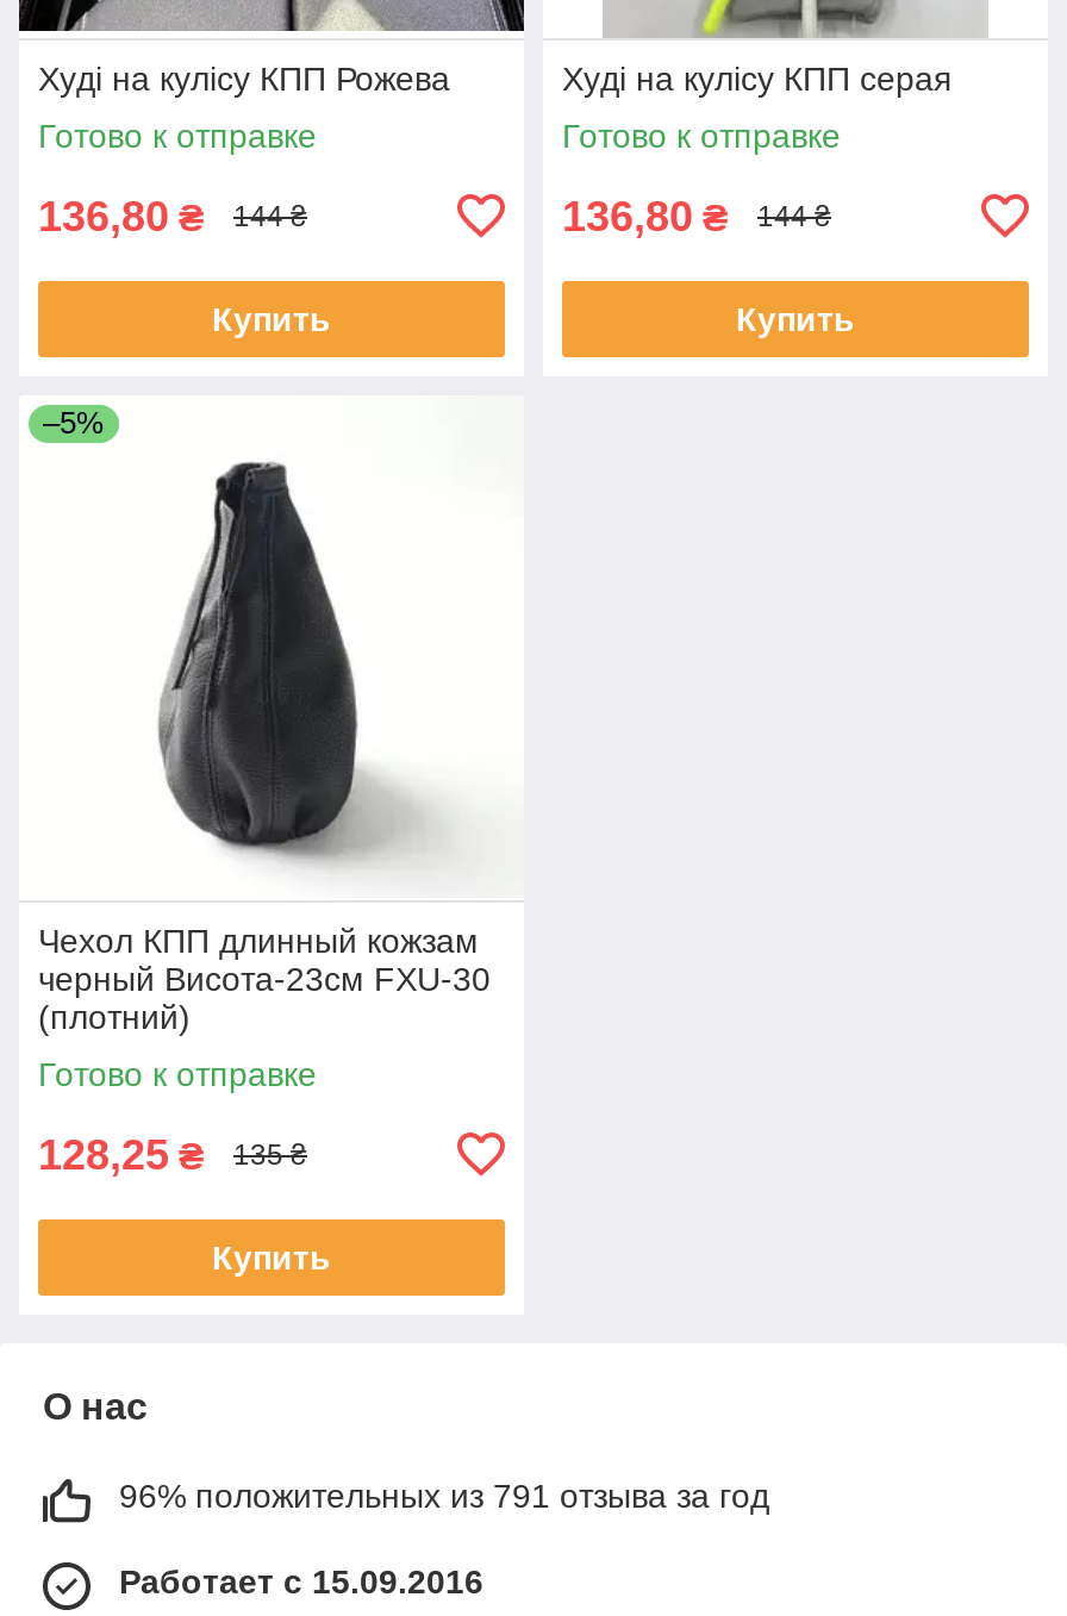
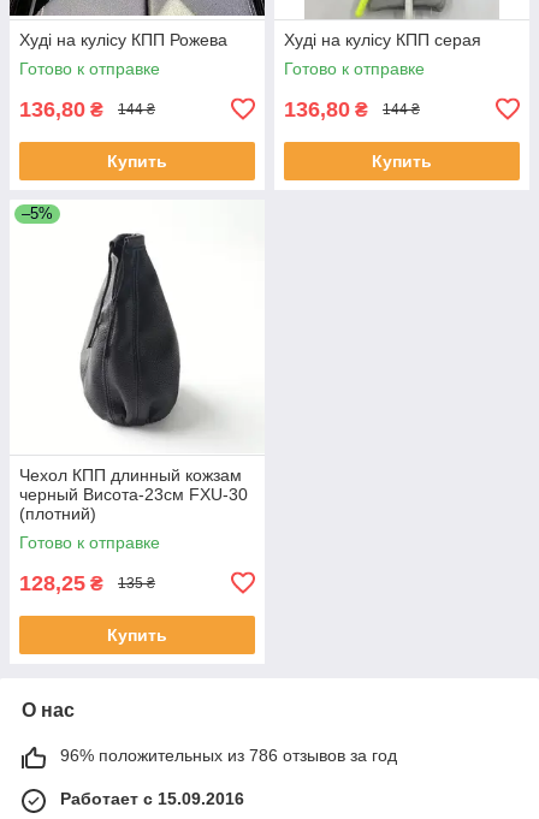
[119,1476,769,1514] 96% положительных из 791 отзыва за год -> [60,745,397,765] 96% положительных из 786 отзывов за год

